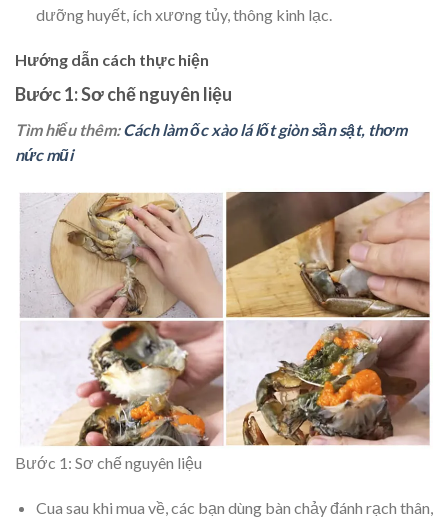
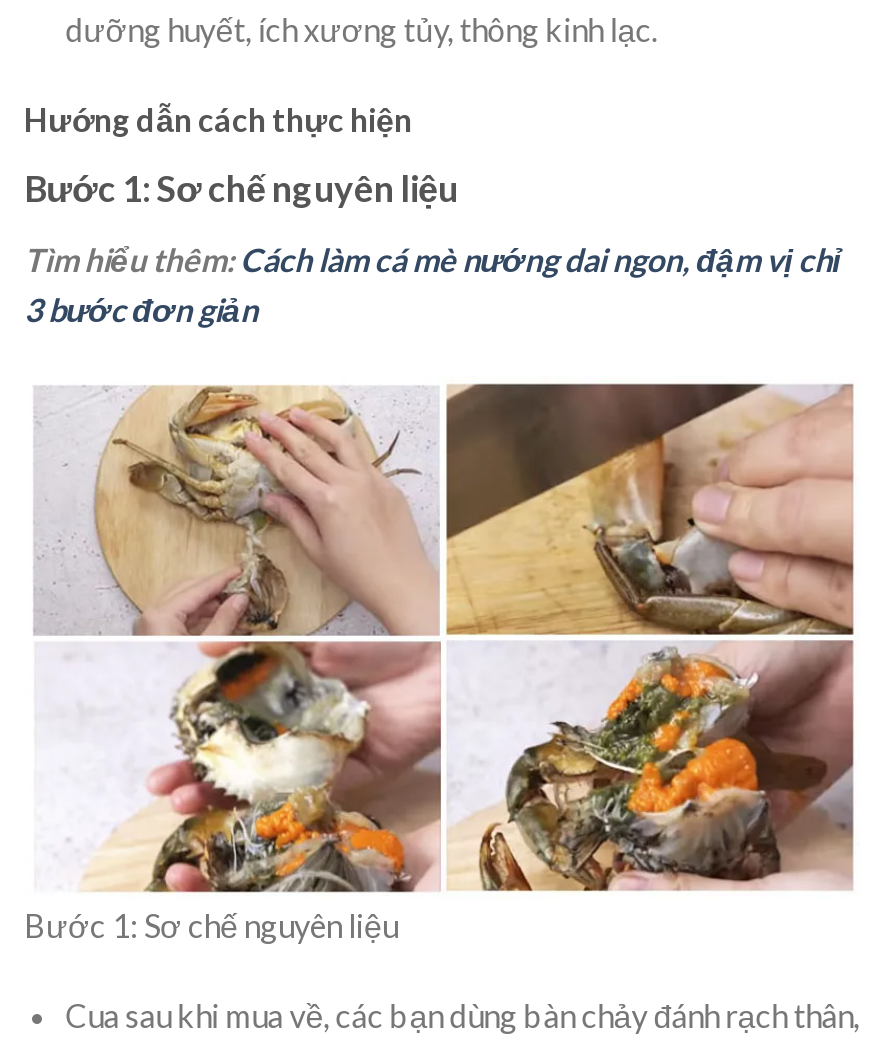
[15,120,407,164] Tìm hiểu thêm: Cách làm ốc xào lá lốt giòn sần sật, thơm | nức mũi -> [24,241,840,329] Tìm hiểu thêm: Cách làm cá mè nướng dai ngon, đậm vị chỉ | 3 bước đơn giản

